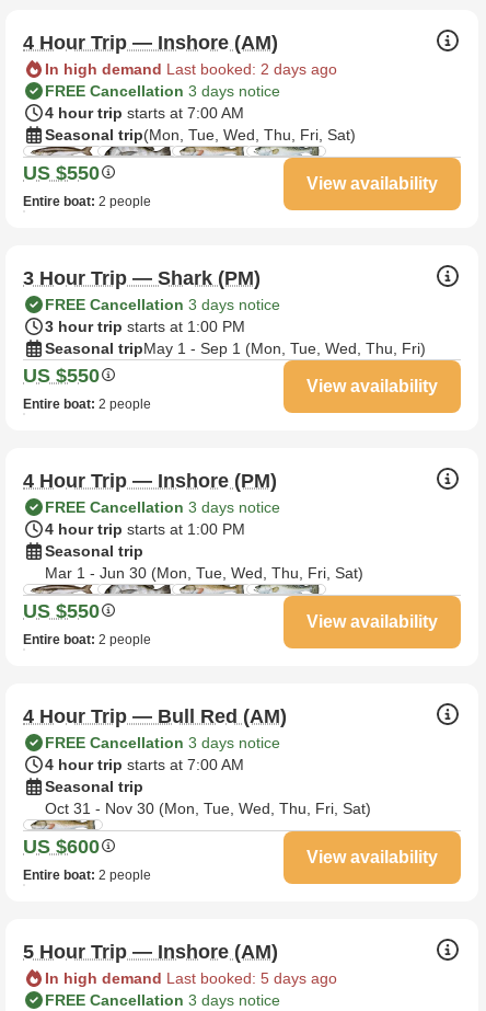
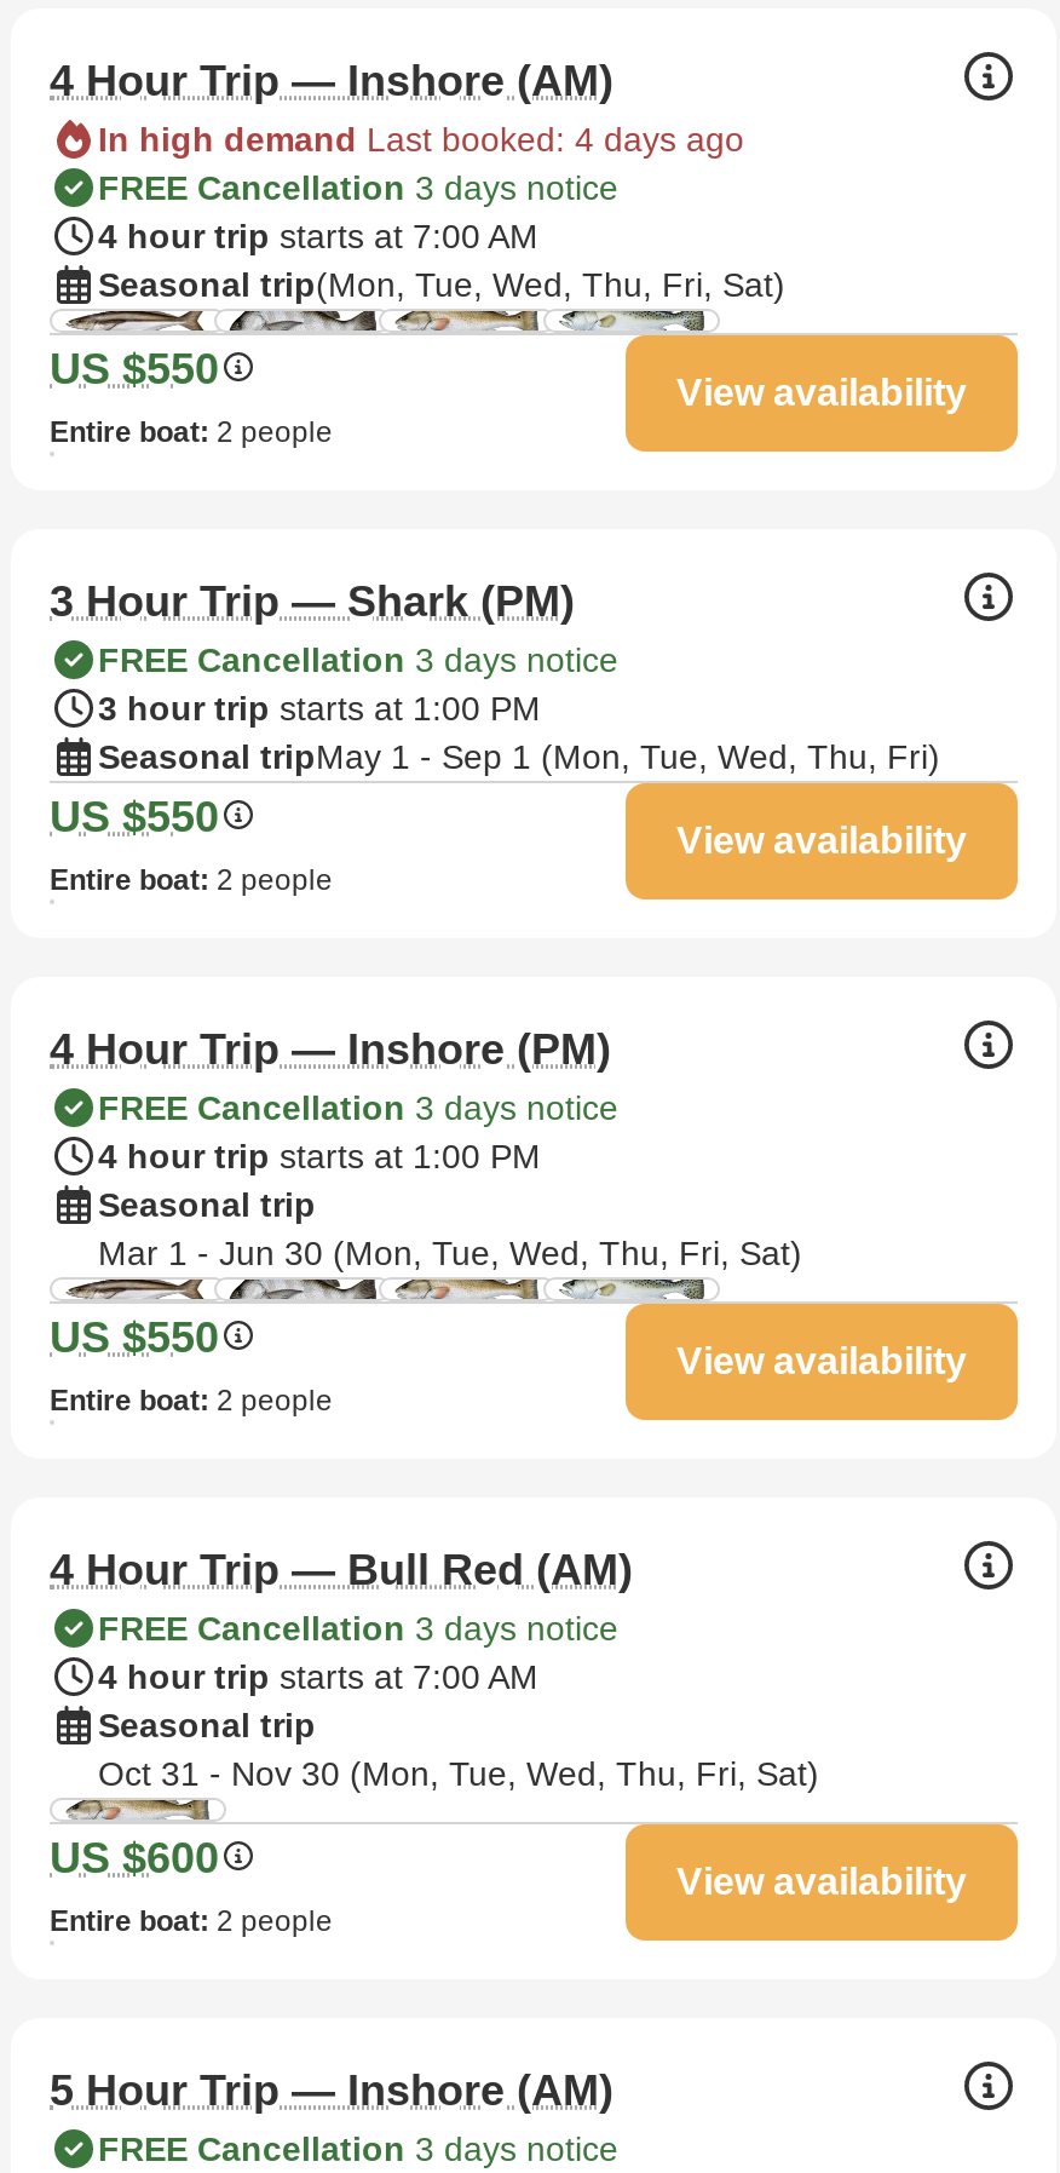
[45,60,337,77] In high demand Last booked: 2 days ago -> [98,119,744,158] In high demand Last booked: 4 days ago
[45,969,337,986] In high demand Last booked: 5 days ago -> none

